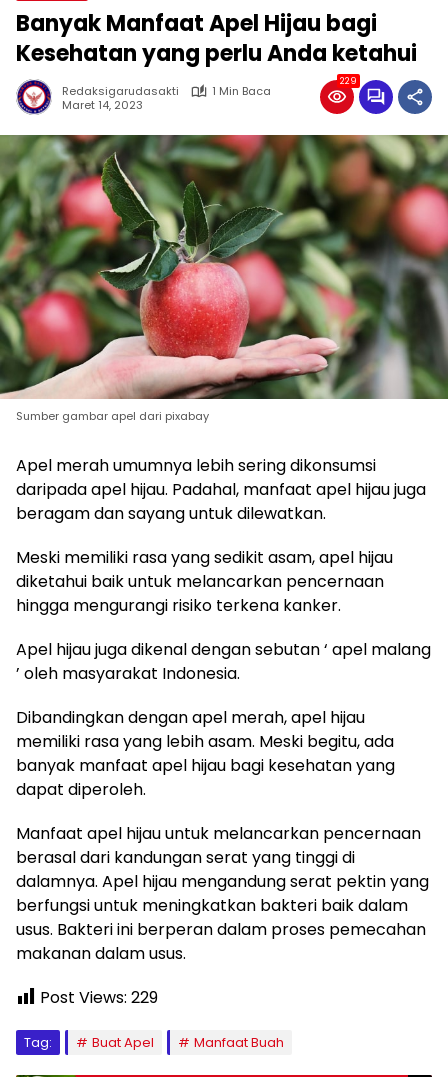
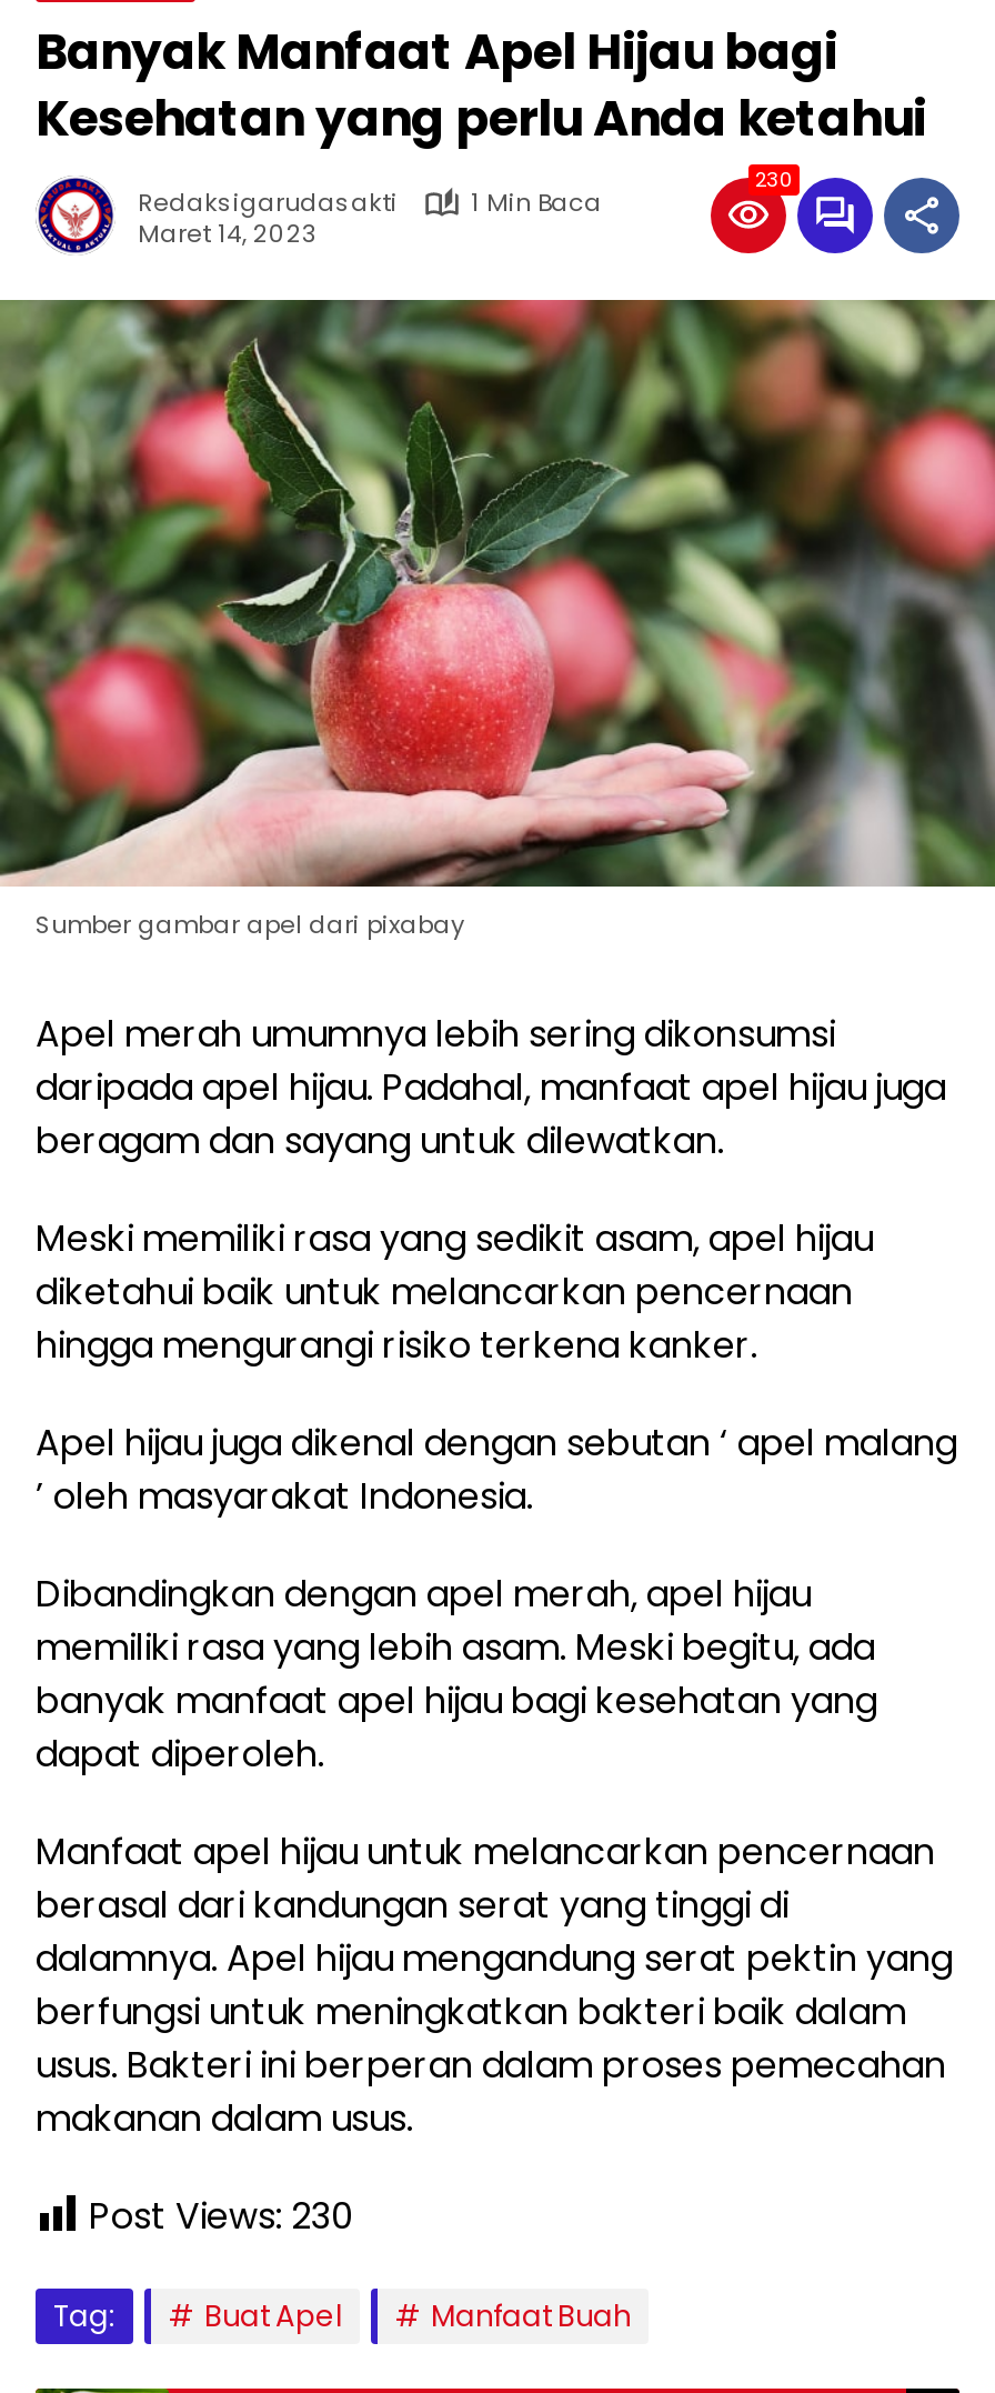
[340,75,357,87] 229 -> [755,167,793,193] 230
[40,986,158,1009] Post Views: 229 -> [89,2191,353,2243] Post Views: 230

